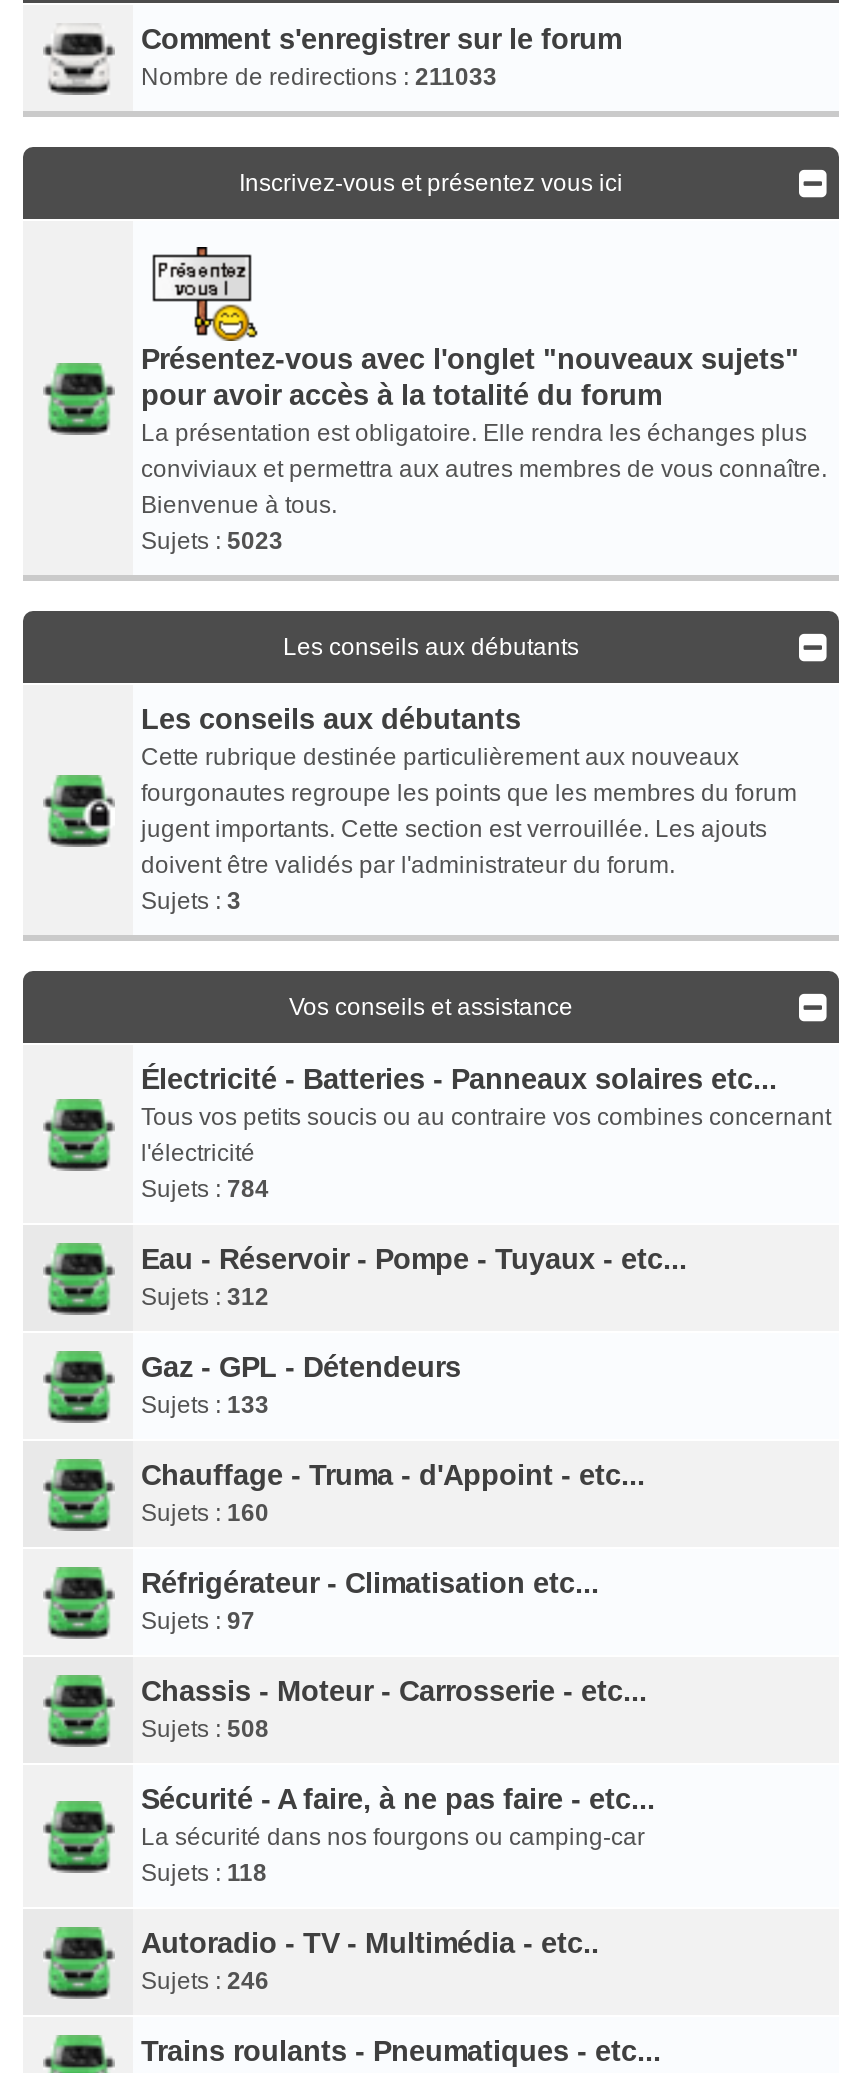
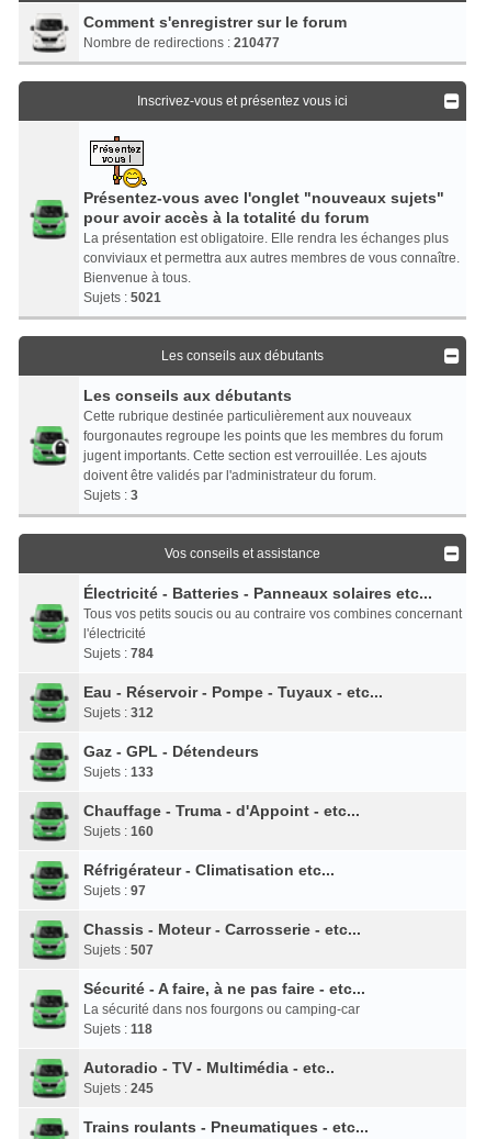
[141,63,497,91] Nombre de redirections : 211033 -> [83,35,280,51] Nombre de redirections : 210477
[141,527,283,555] Sujets : 5023 -> [83,290,161,305] Sujets : 5021
[141,1715,269,1743] Sujets : 508 -> [83,942,154,958] Sujets : 507
[141,1967,269,1995] Sujets : 246 -> [83,1081,154,1096] Sujets : 245

